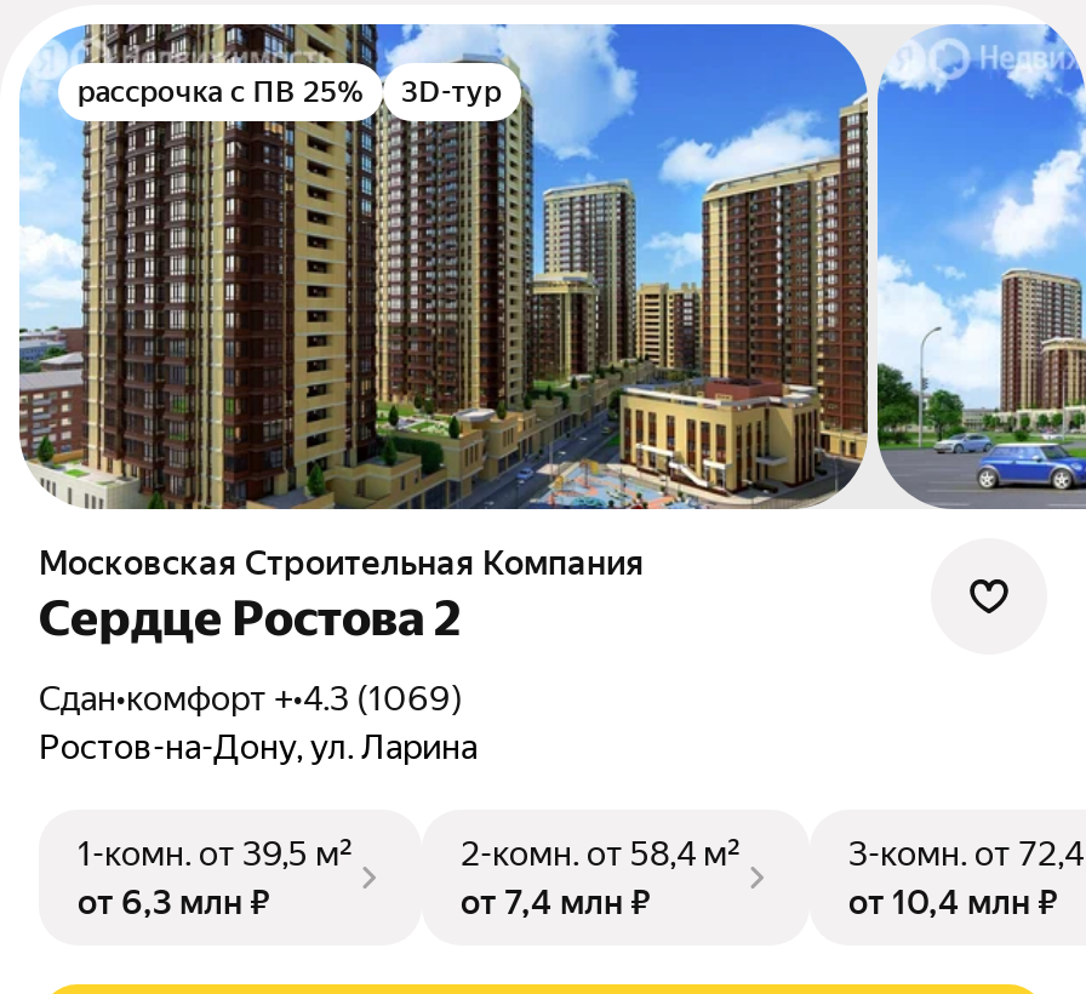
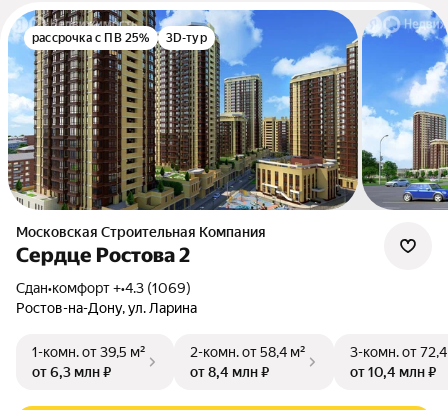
[461,883,650,922] от 7,4 млн ₽ -> [190,364,269,380] от 8,4 млн ₽

